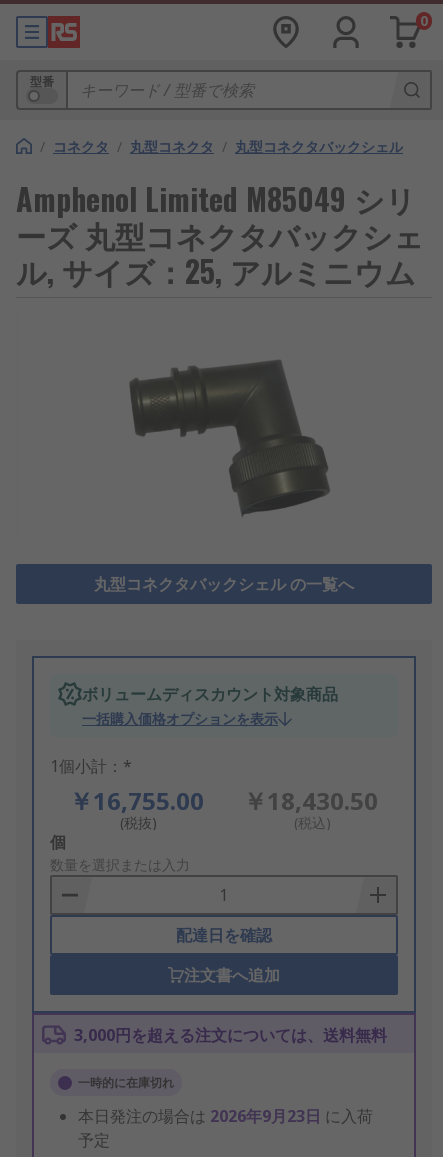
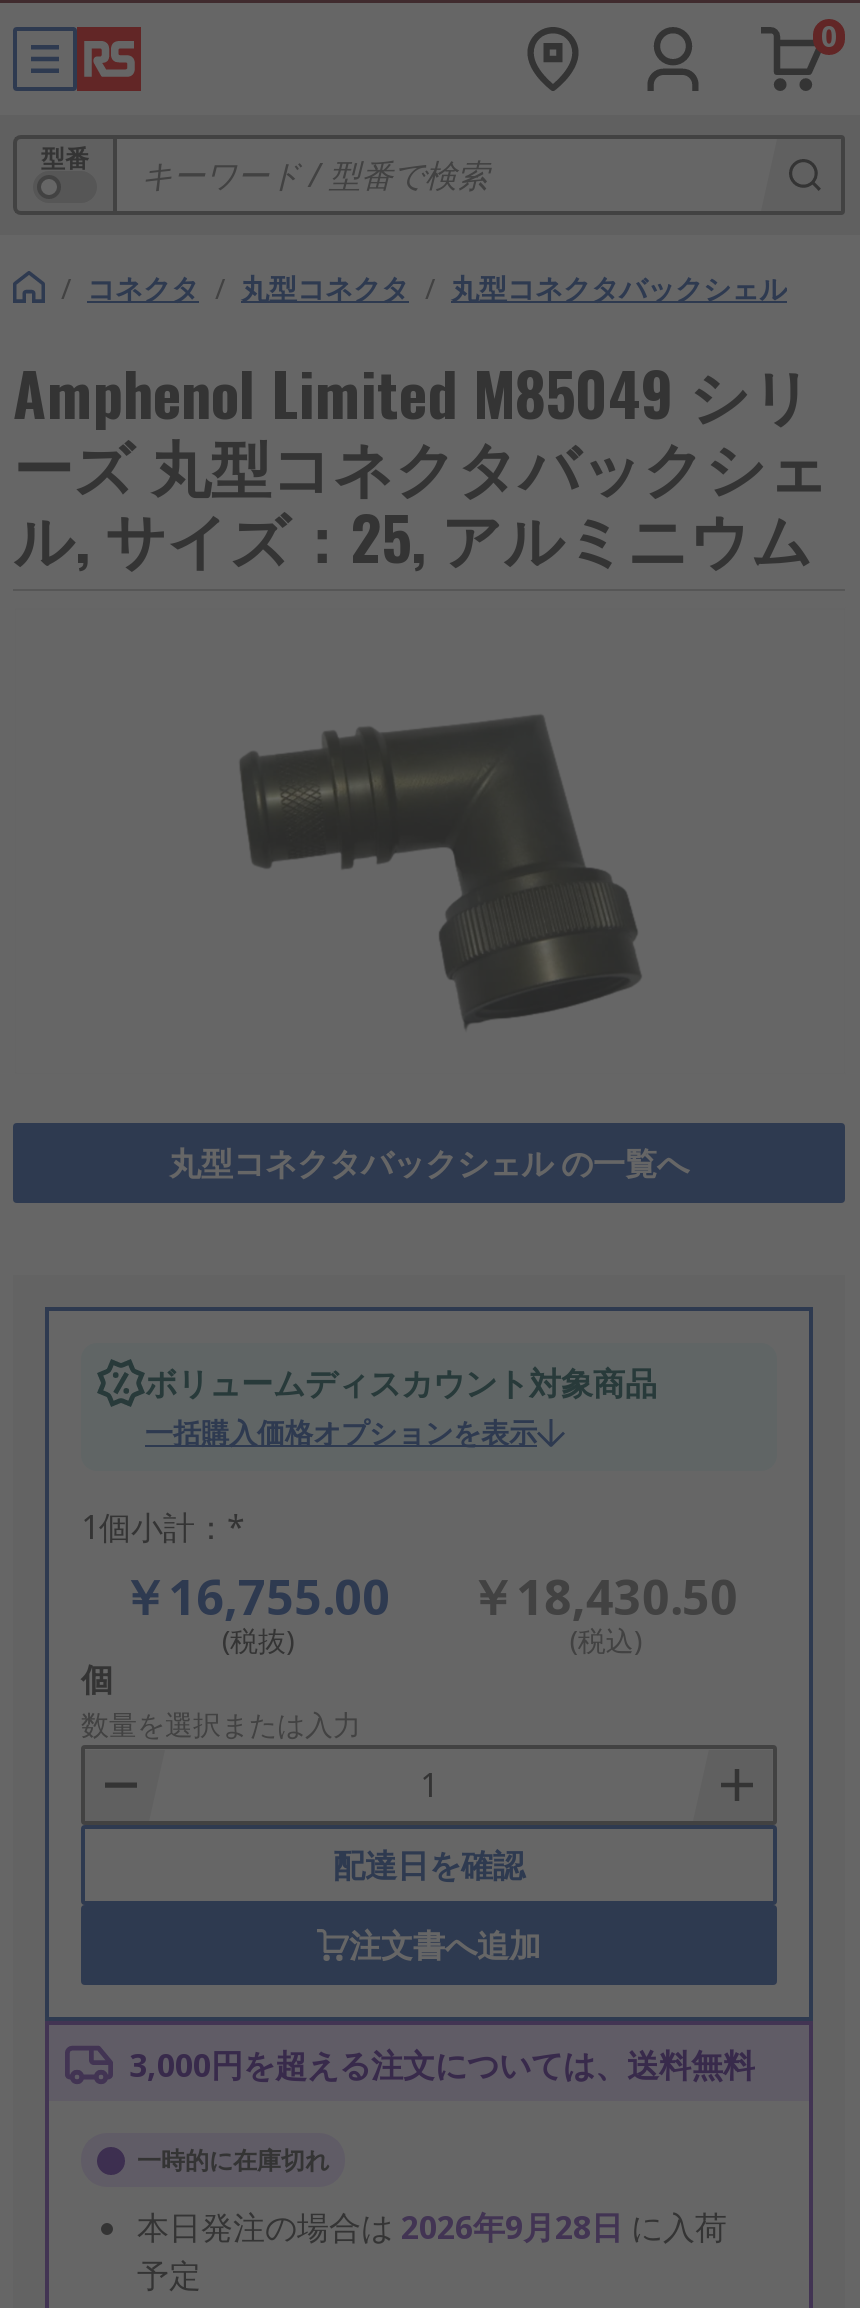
[78,1105,373,1127] 本日発注の場合は2026年9月23日に入荷 -> [137,2206,727,2250] 本日発注の場合は2026年9月28日に入荷

